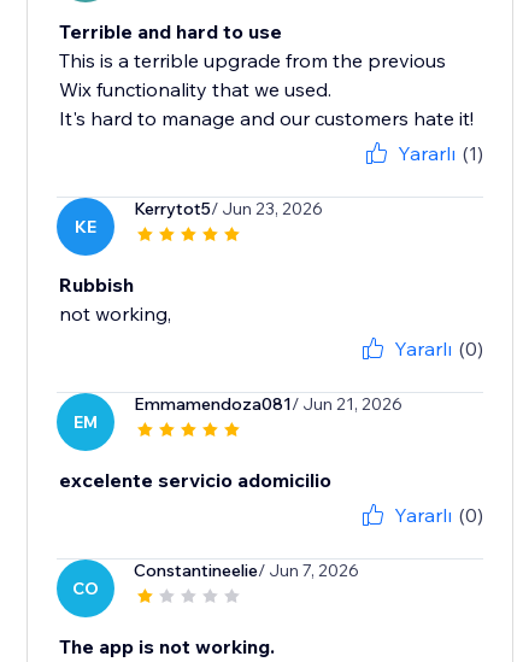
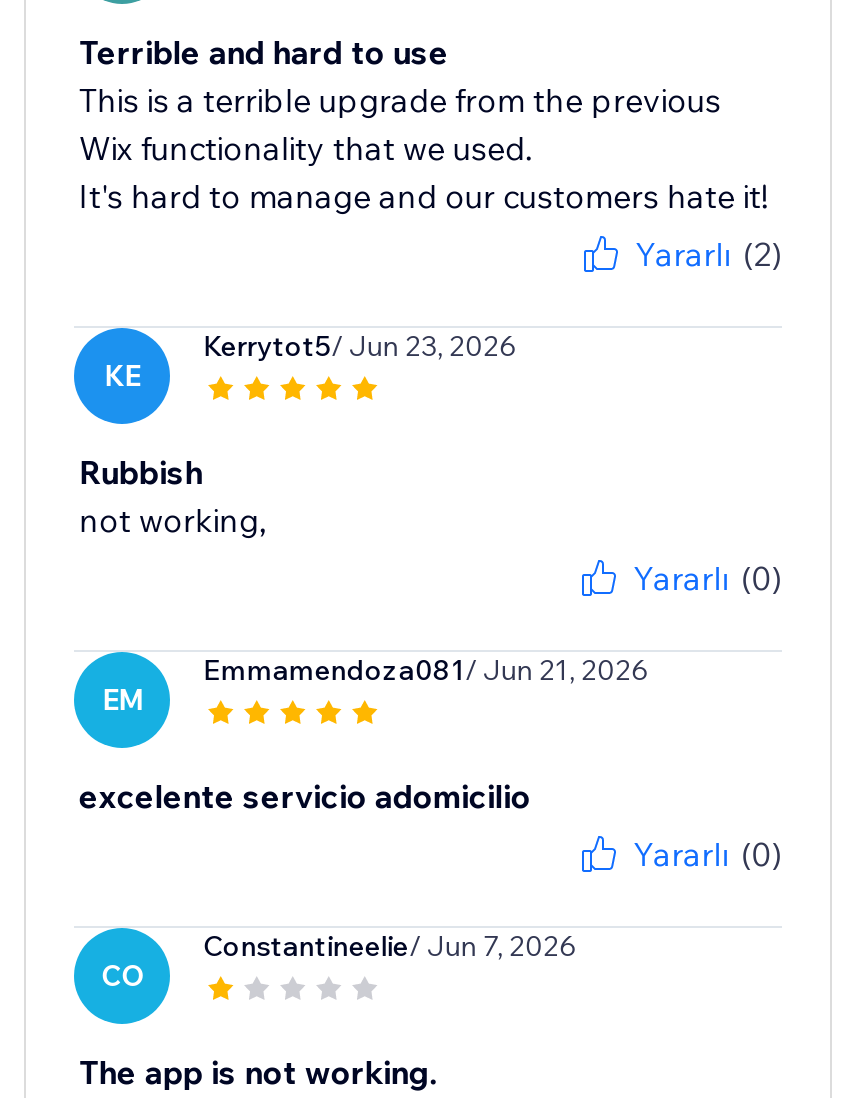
[397,141,483,165] Yararlı (1) -> [635,234,781,274] Yararlı (2)

